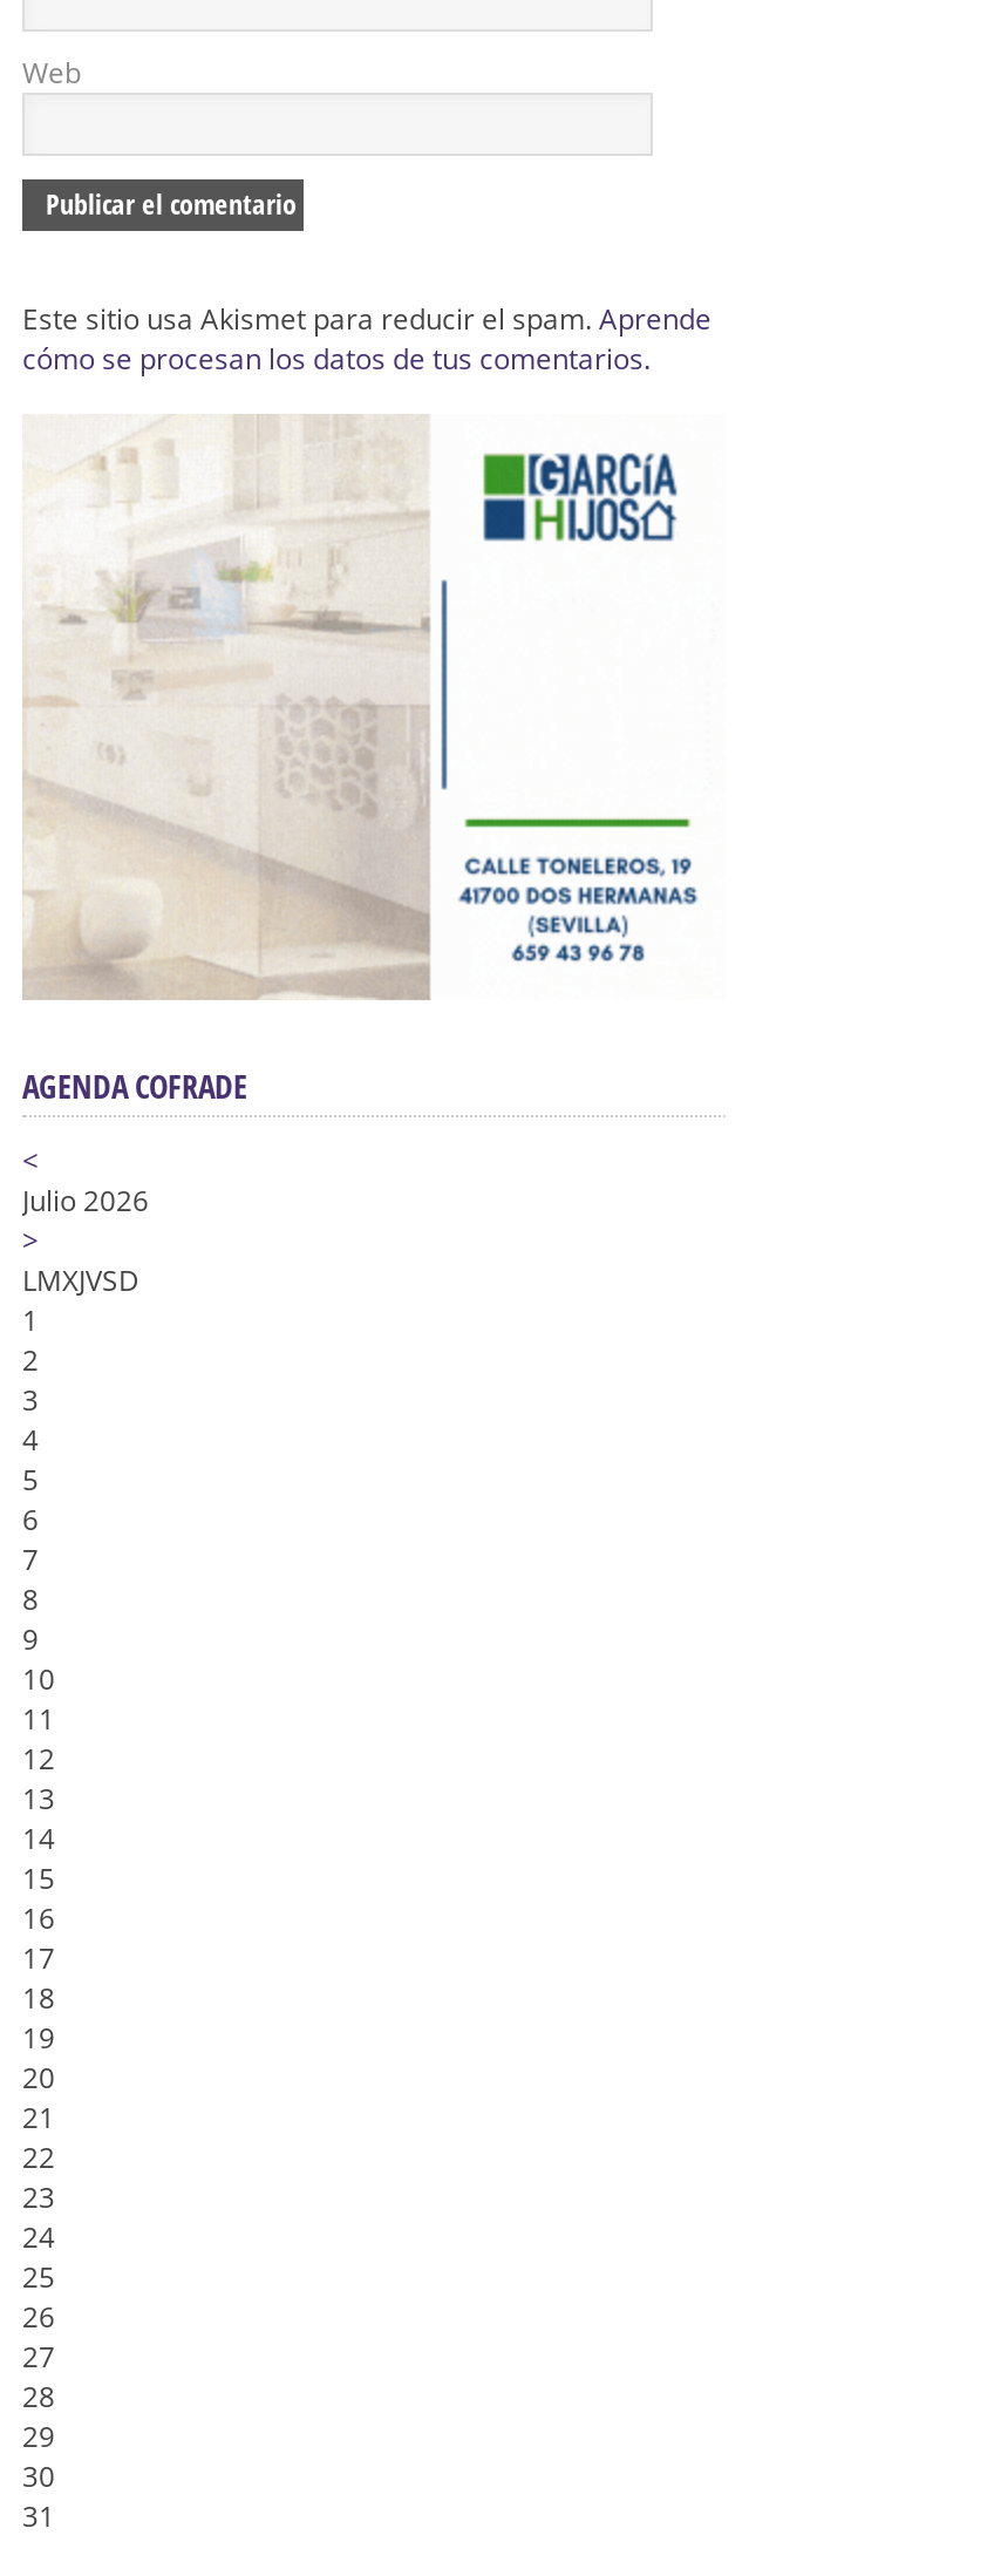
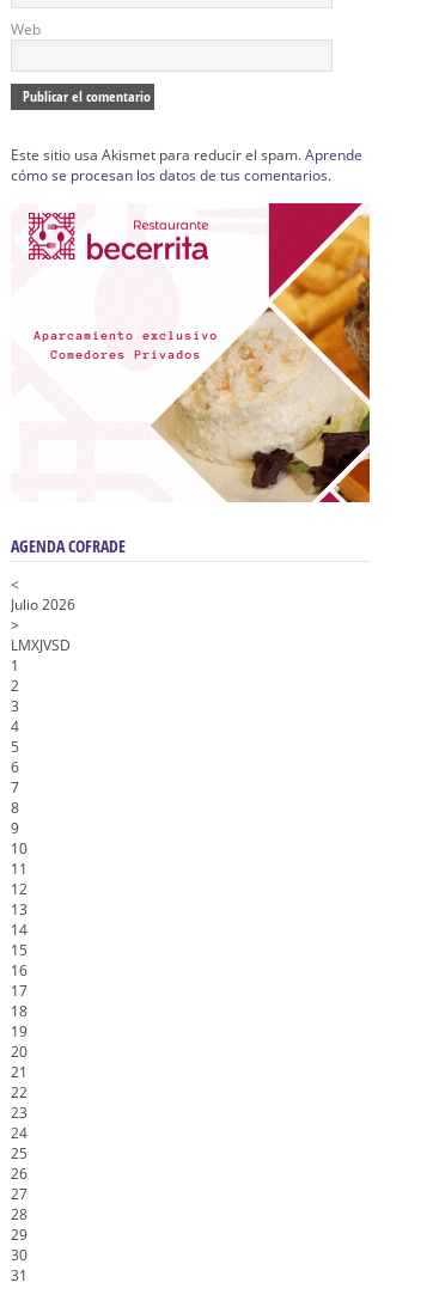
[20,414,726,1002] [image] -> [12,202,371,503] [image]

